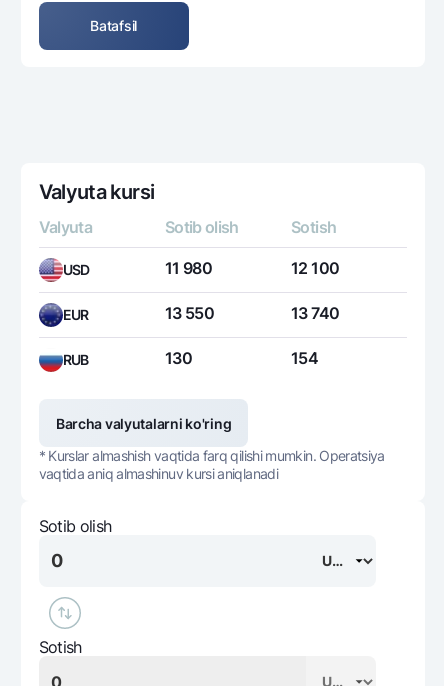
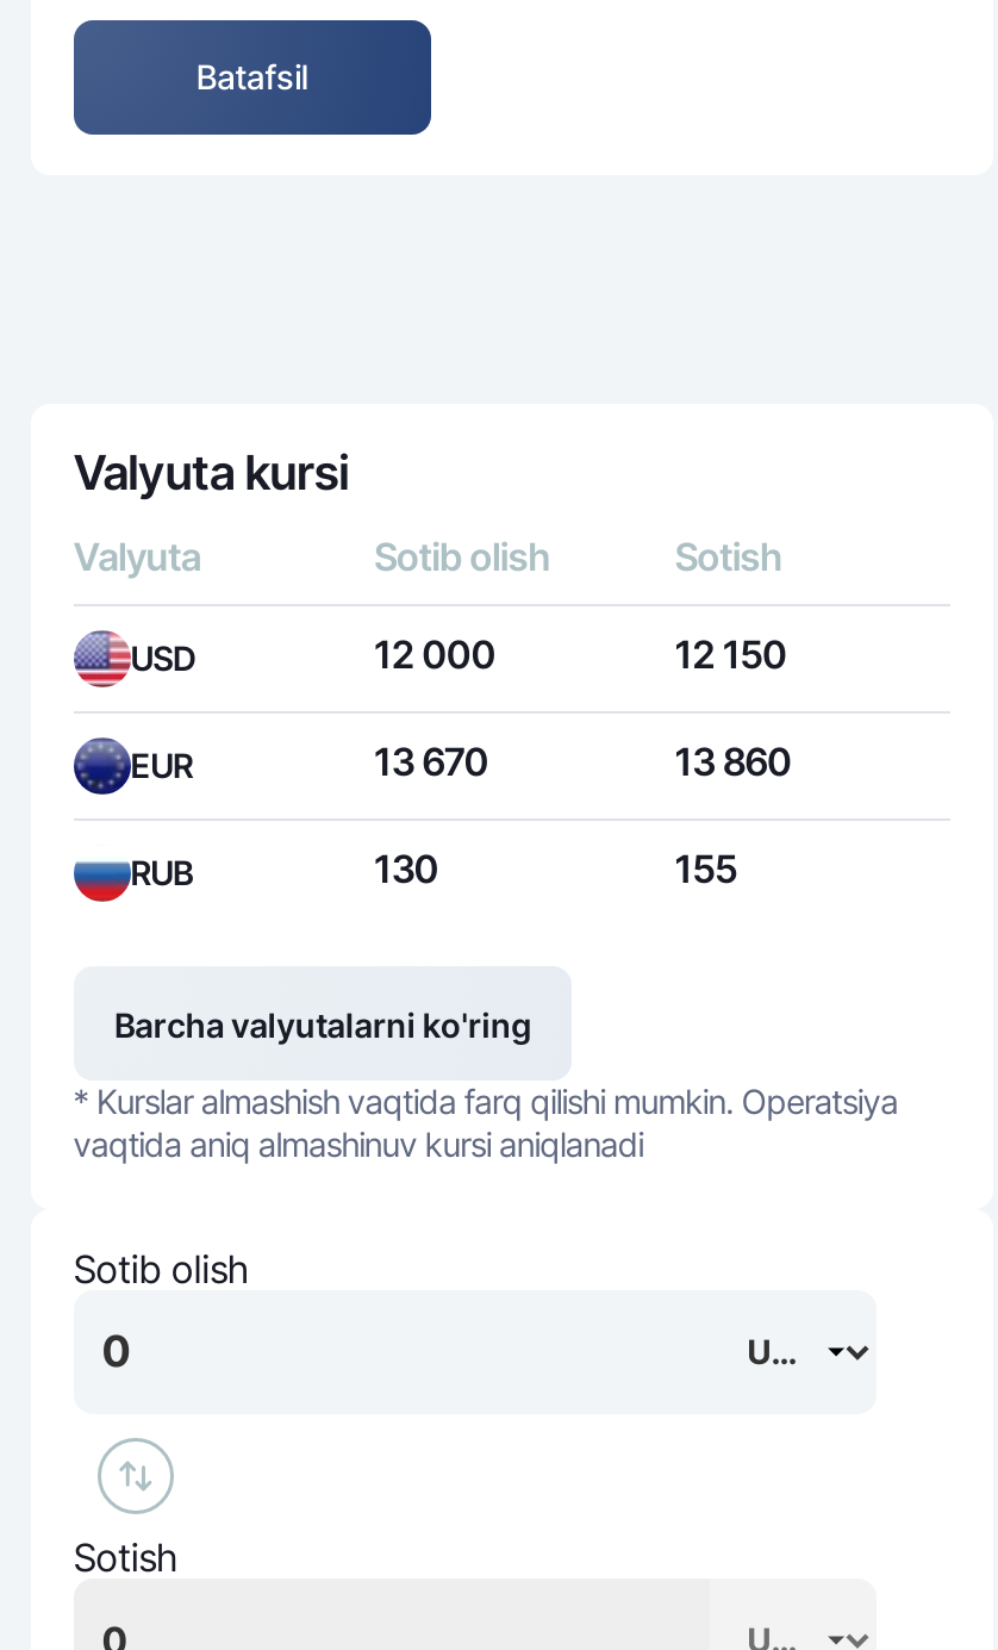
[165,258,212,278] 11 980 -> [374,630,495,678] 12 000
[291,258,339,278] 12 100 -> [674,630,787,678] 12 150
[165,303,214,323] 13 550 -> [374,738,488,785] 13 670
[291,303,339,323] 13 740 -> [674,738,791,785] 13 860
[291,348,318,368] 154 -> [674,845,736,893] 155

